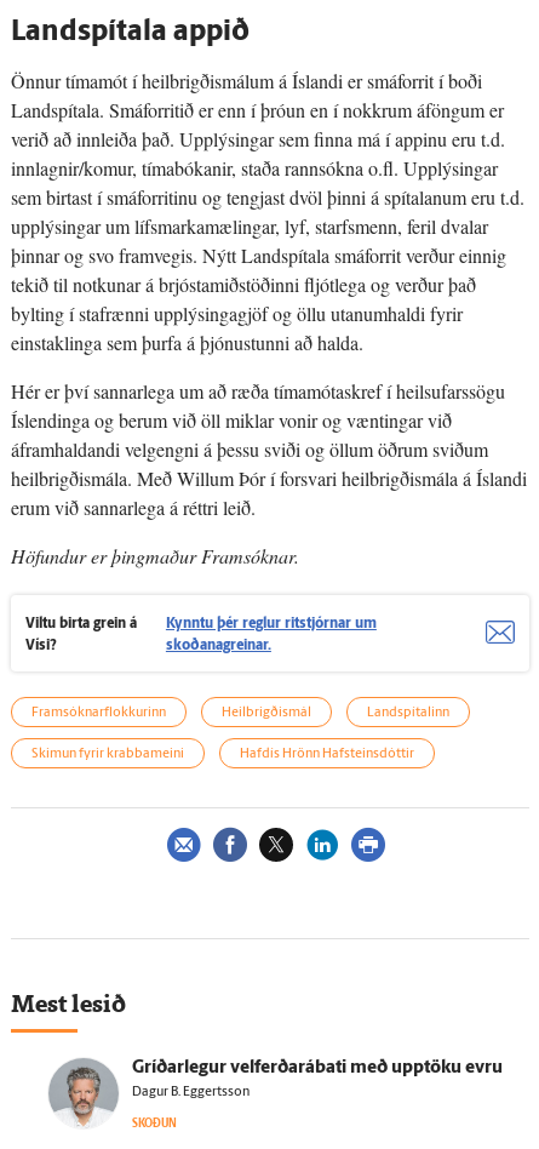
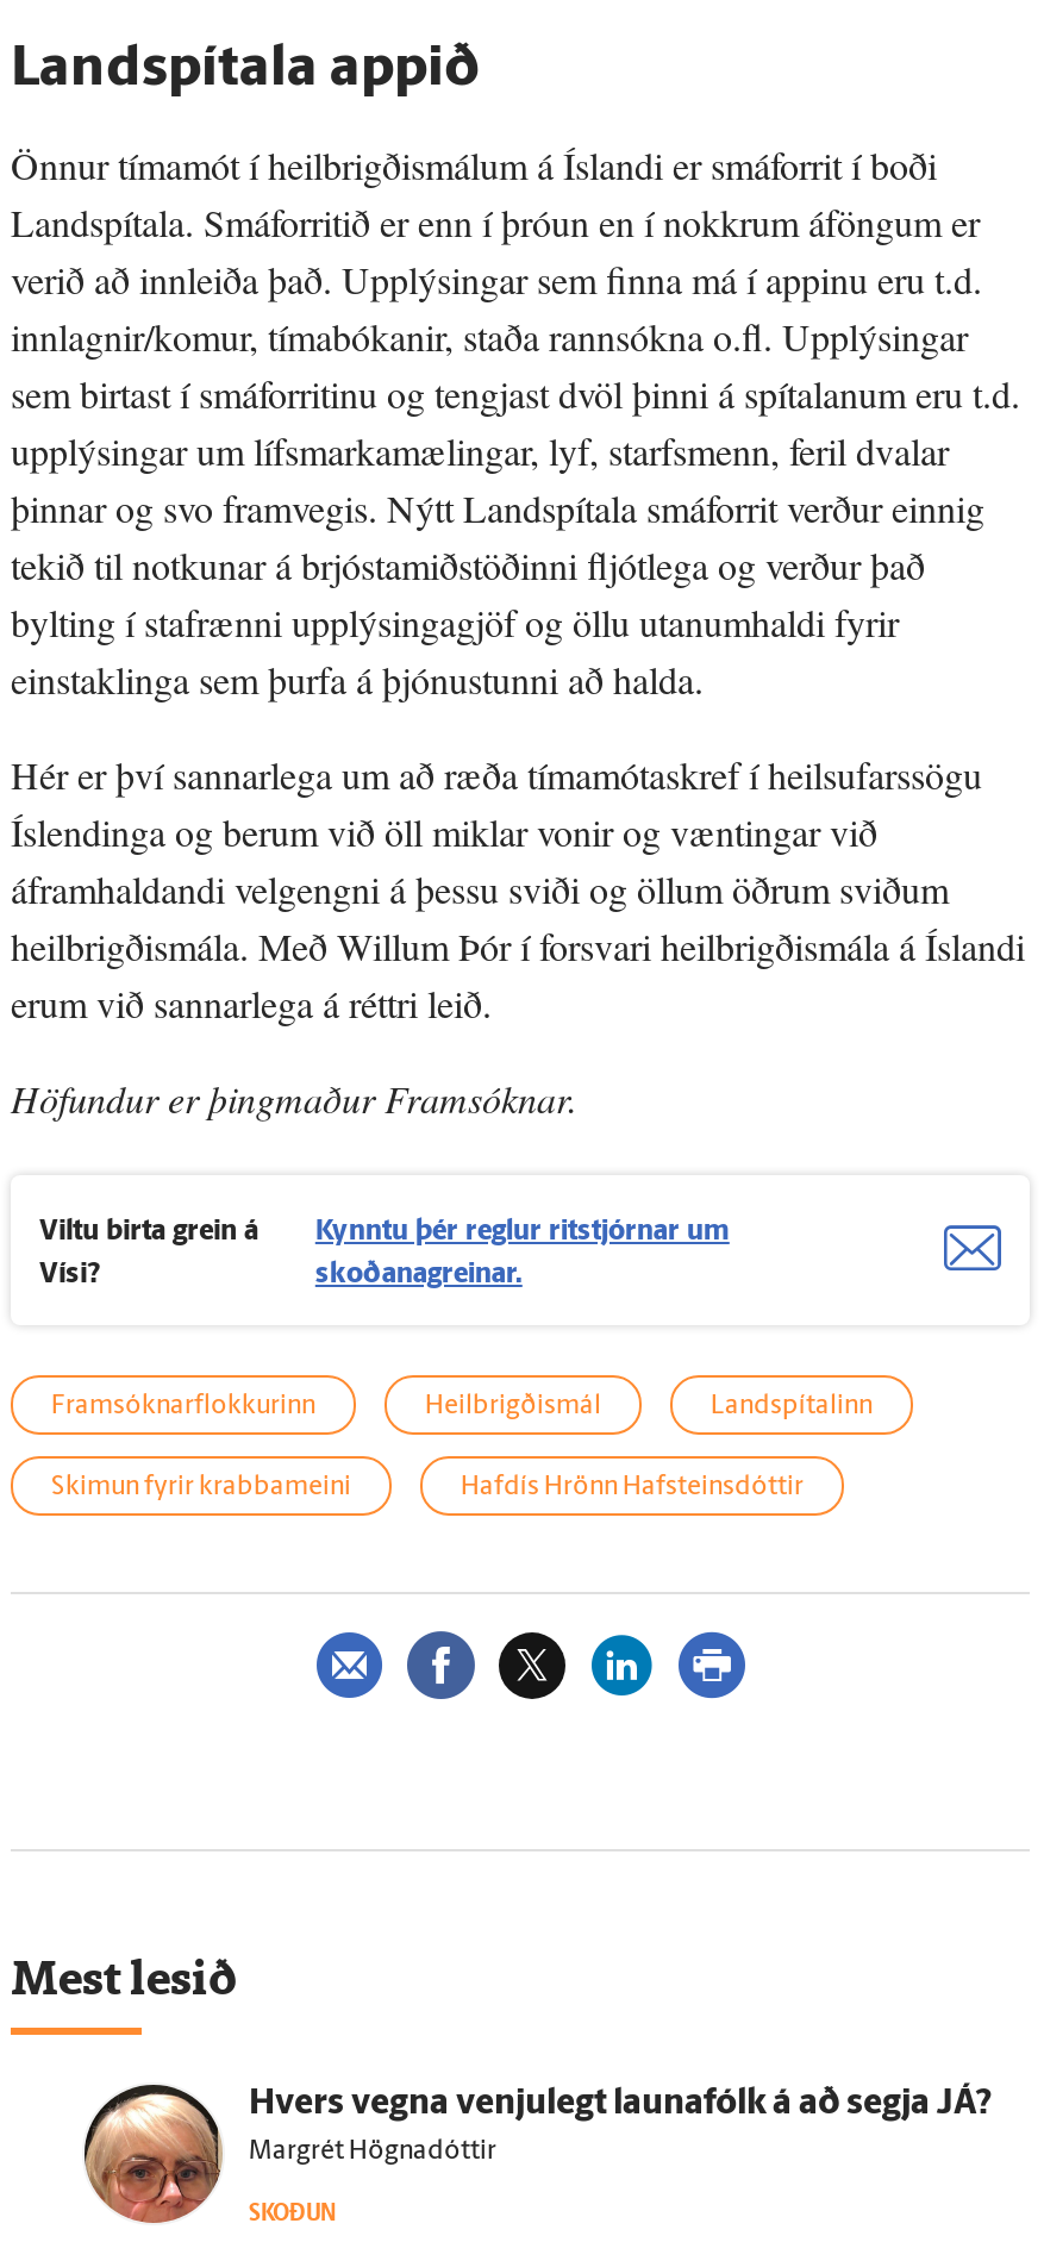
[48,1059,503,1128] [image] | Gríðarlegur velferðarábati með upptöku evru -> [85,2085,992,2225] [image] | Hvers vegna venjulegt launafólk á að segja JÁ?
[132,1086,250,1099] Dagur B. Eggertsson -> [249,2139,496,2165] Margrét Högnadóttir

